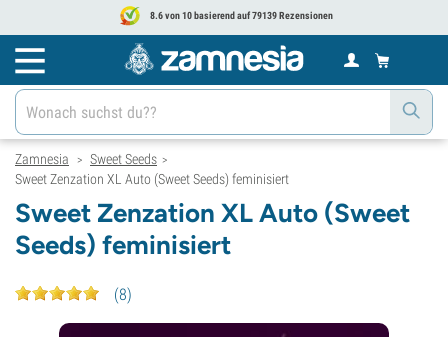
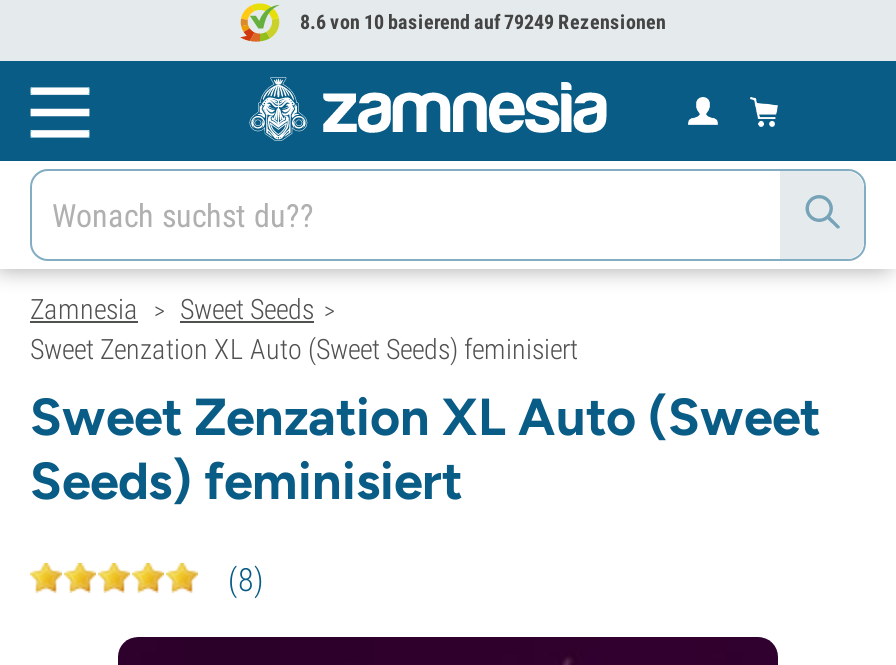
[148,10,333,21] 8.6 von 10 basierend auf 79139 Rezensionen -> [296,11,666,33] 8.6 von 10 basierend auf 79249 Rezensionen

